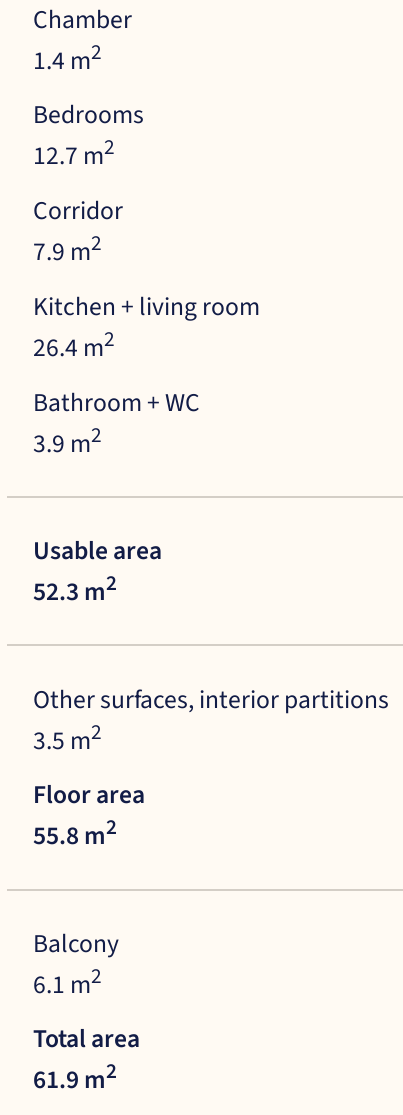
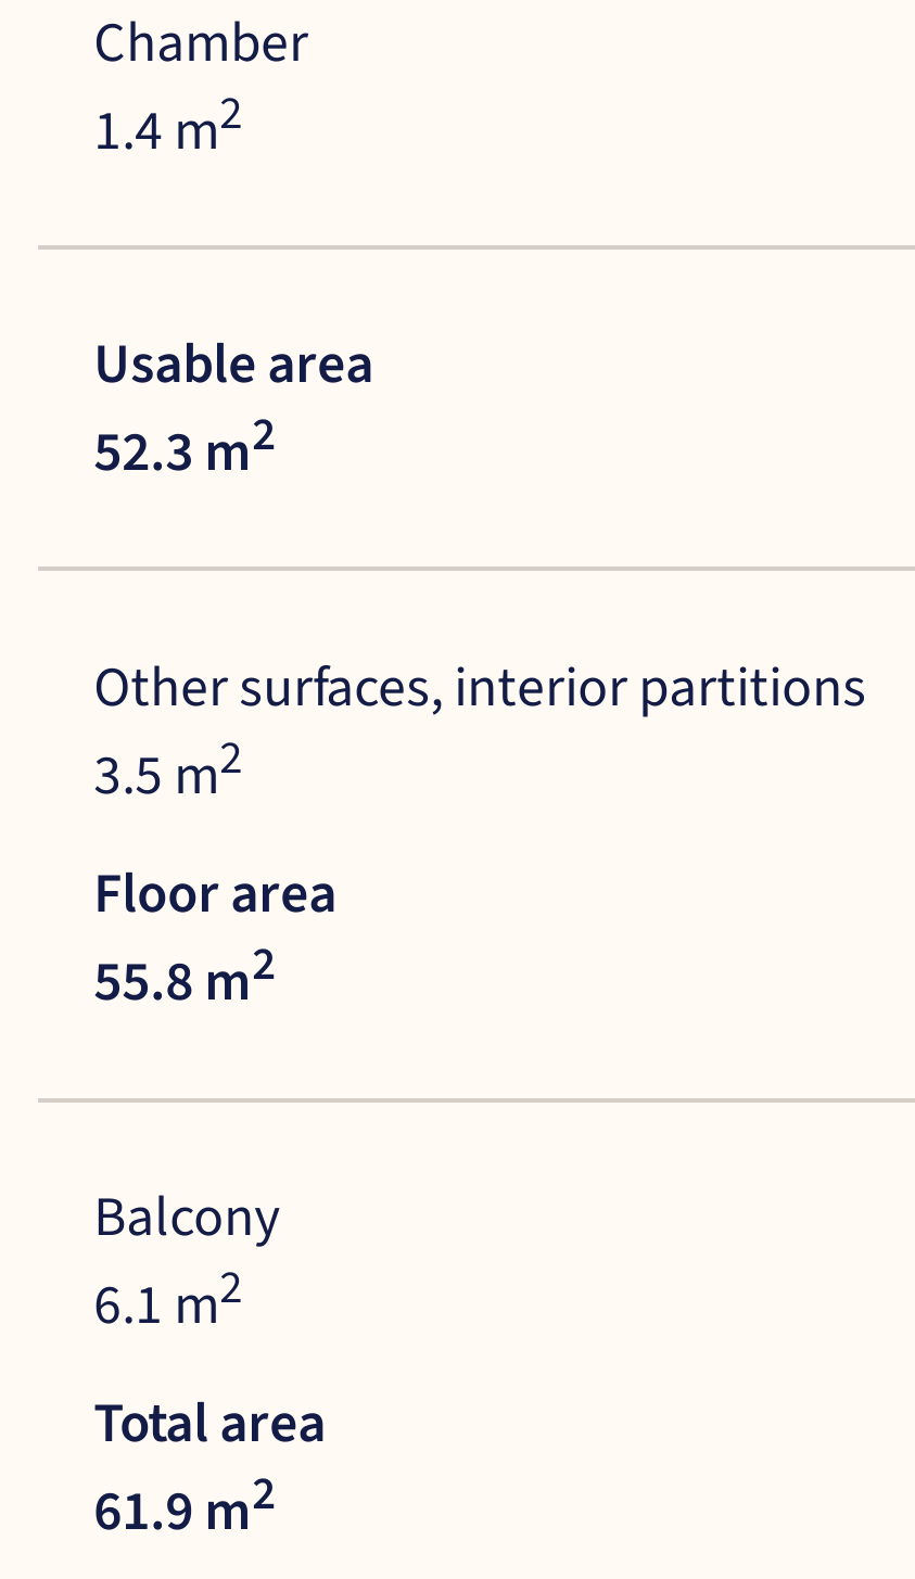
[33,97,260,461] Bedrooms | 12.7 m2 | Corridor | 7.9 m2 | Kitchen + living room | 26.4 m2 | Bathroom + WC | 3.9 m2 -> none

